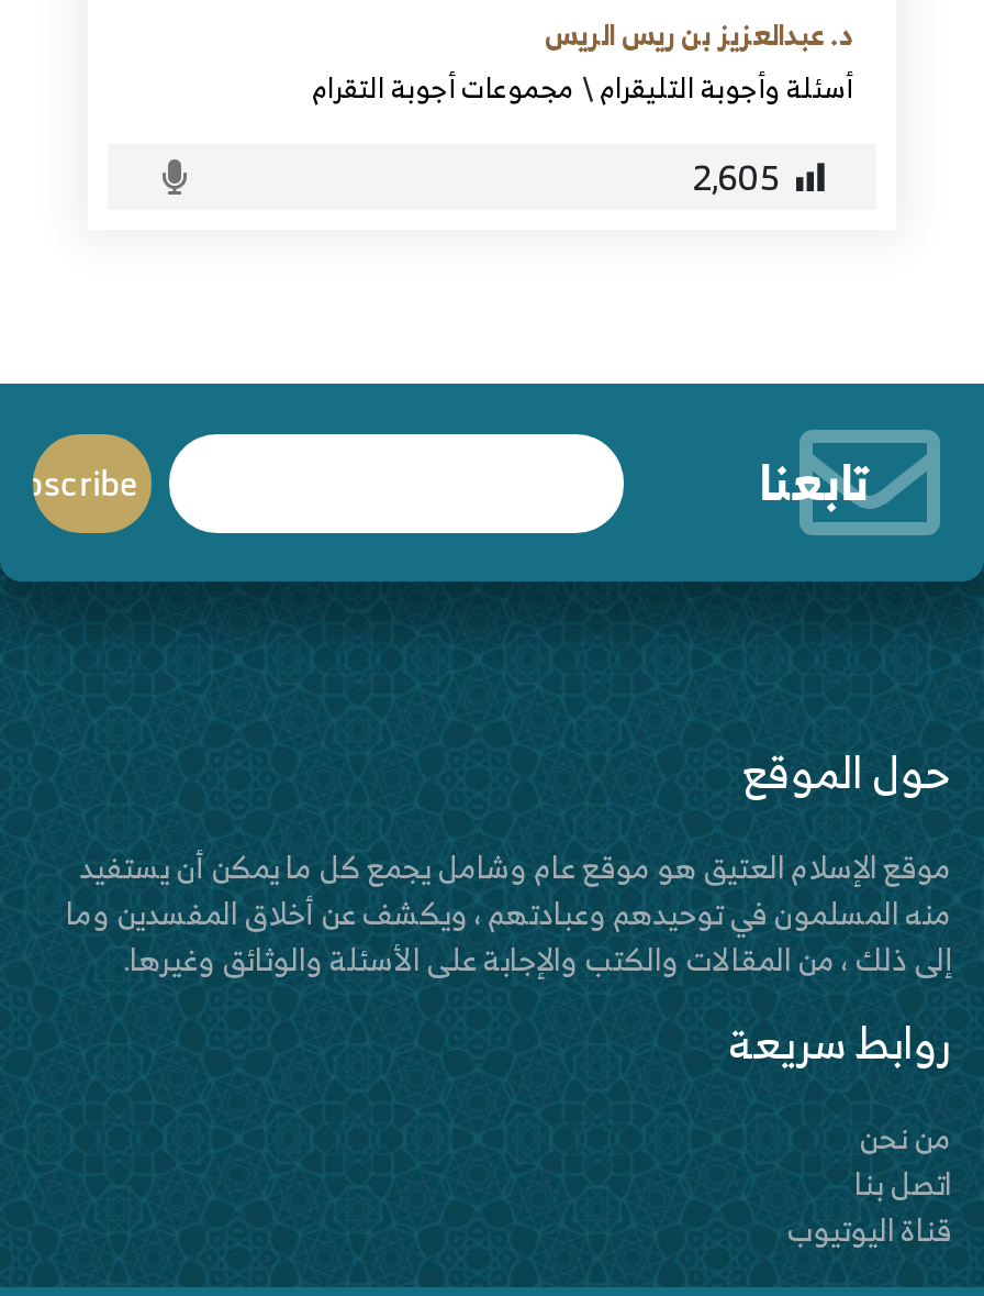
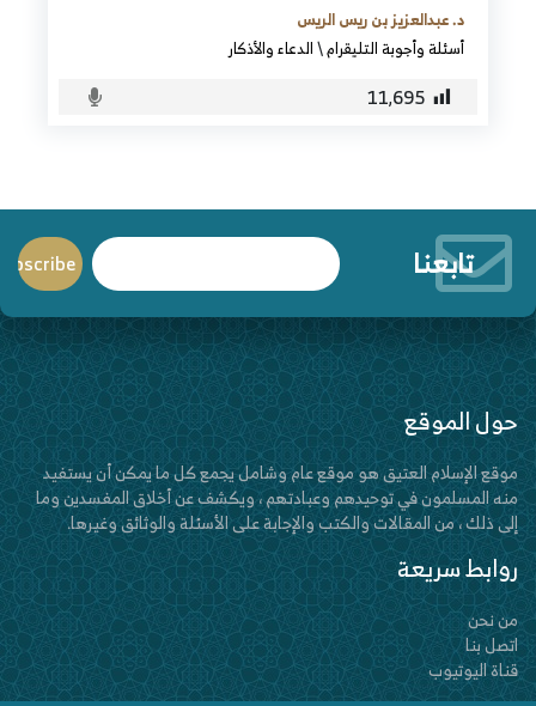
[312,63,852,111] أسئلة وأجوبة التليقرام\ مجموعات أجوبة التقرام -> [229,35,464,61] أسئلة وأجوبة التليقرام\ الدعاء والأذكار
[692,146,782,208] 2٬605 -> [367,80,426,114] 11٬695

